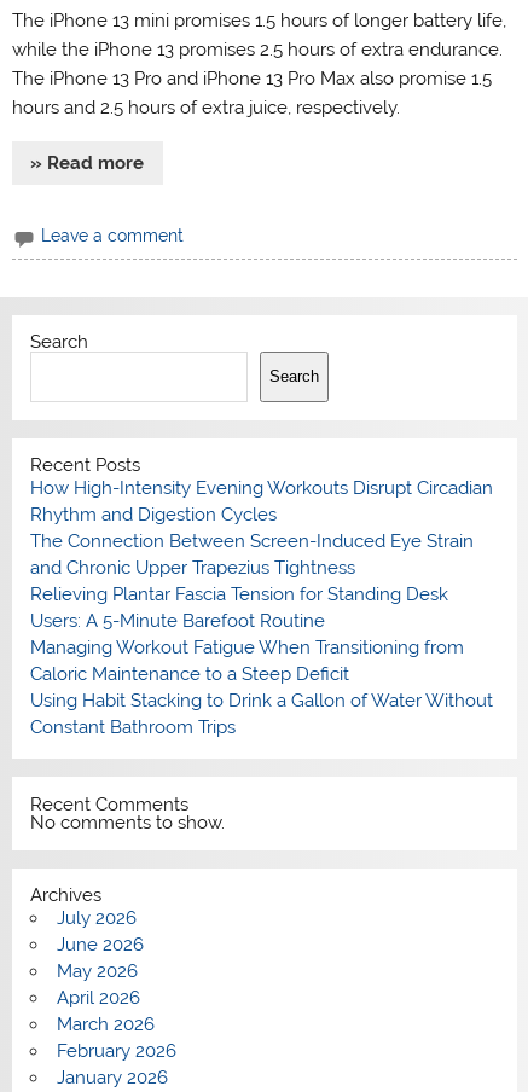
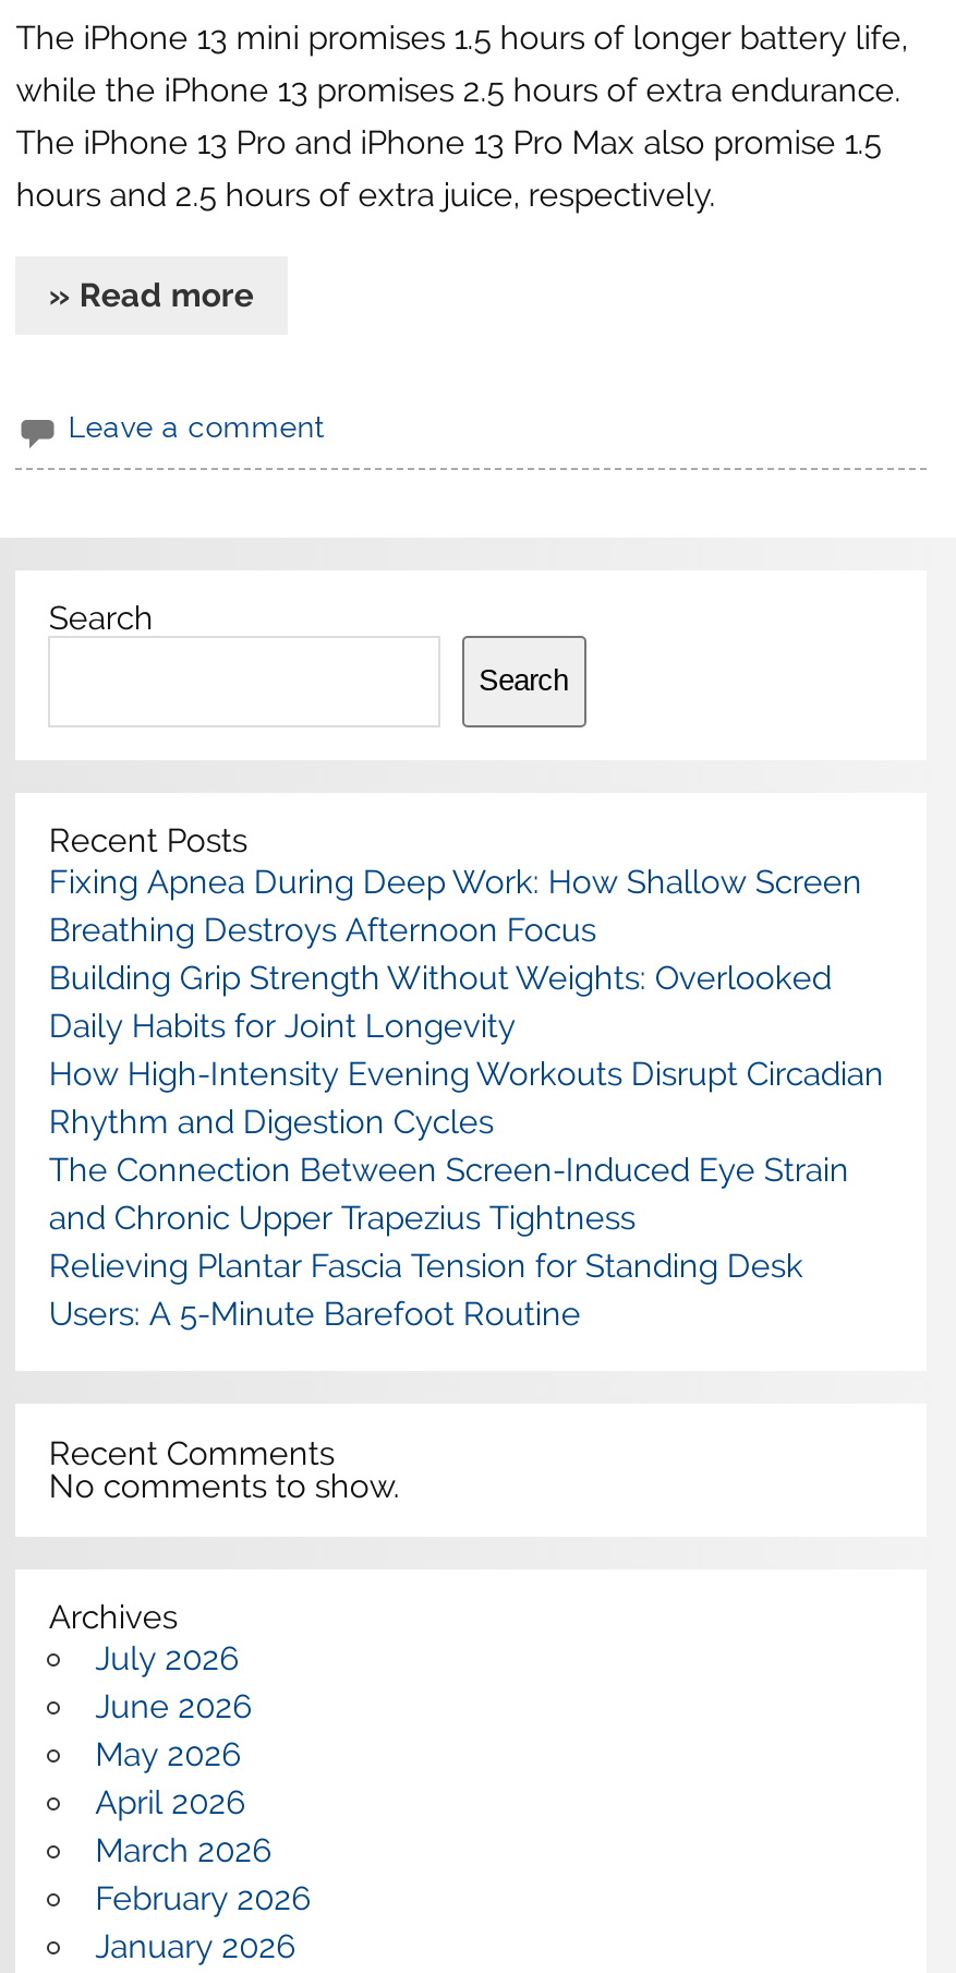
none -> [49,863,862,1046] Fixing Apnea During Deep Work: How Shallow Screen | Breathing Destroys Afternoon Focus | Building Grip Strength Without Weights: Overlooked | Daily Habits for Joint Longevity
moved [31,477,493,632] -> [49,1055,884,1334]: How High-Intensity Evening Workouts Disrupt Circadian | Rhythm and Digestion Cycles | The Connection Between Screen-Induced Eye Strain | and Chronic Upper Trapezius Tightness | Relieving Plantar Fascia Tension for Standing Desk | Users: A 5-Minute Barefoot Routine
[31,637,493,738] Managing Workout Fatigue When Transitioning from | Caloric Maintenance to a Steep Deficit | Using Habit Stacking to Drink a Gallon of Water Without | Constant Bathroom Trips -> none

